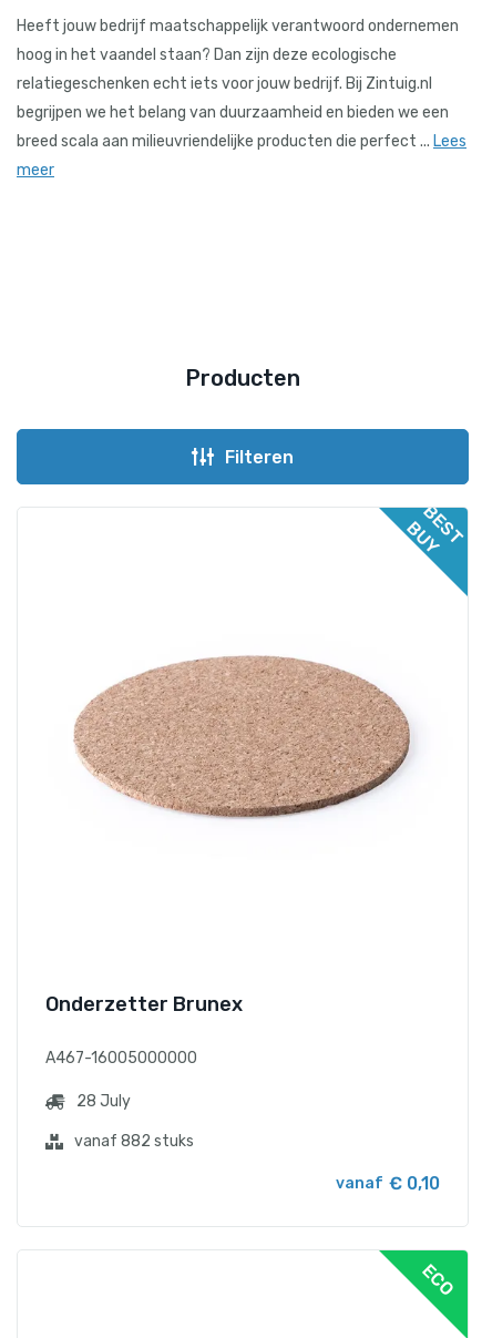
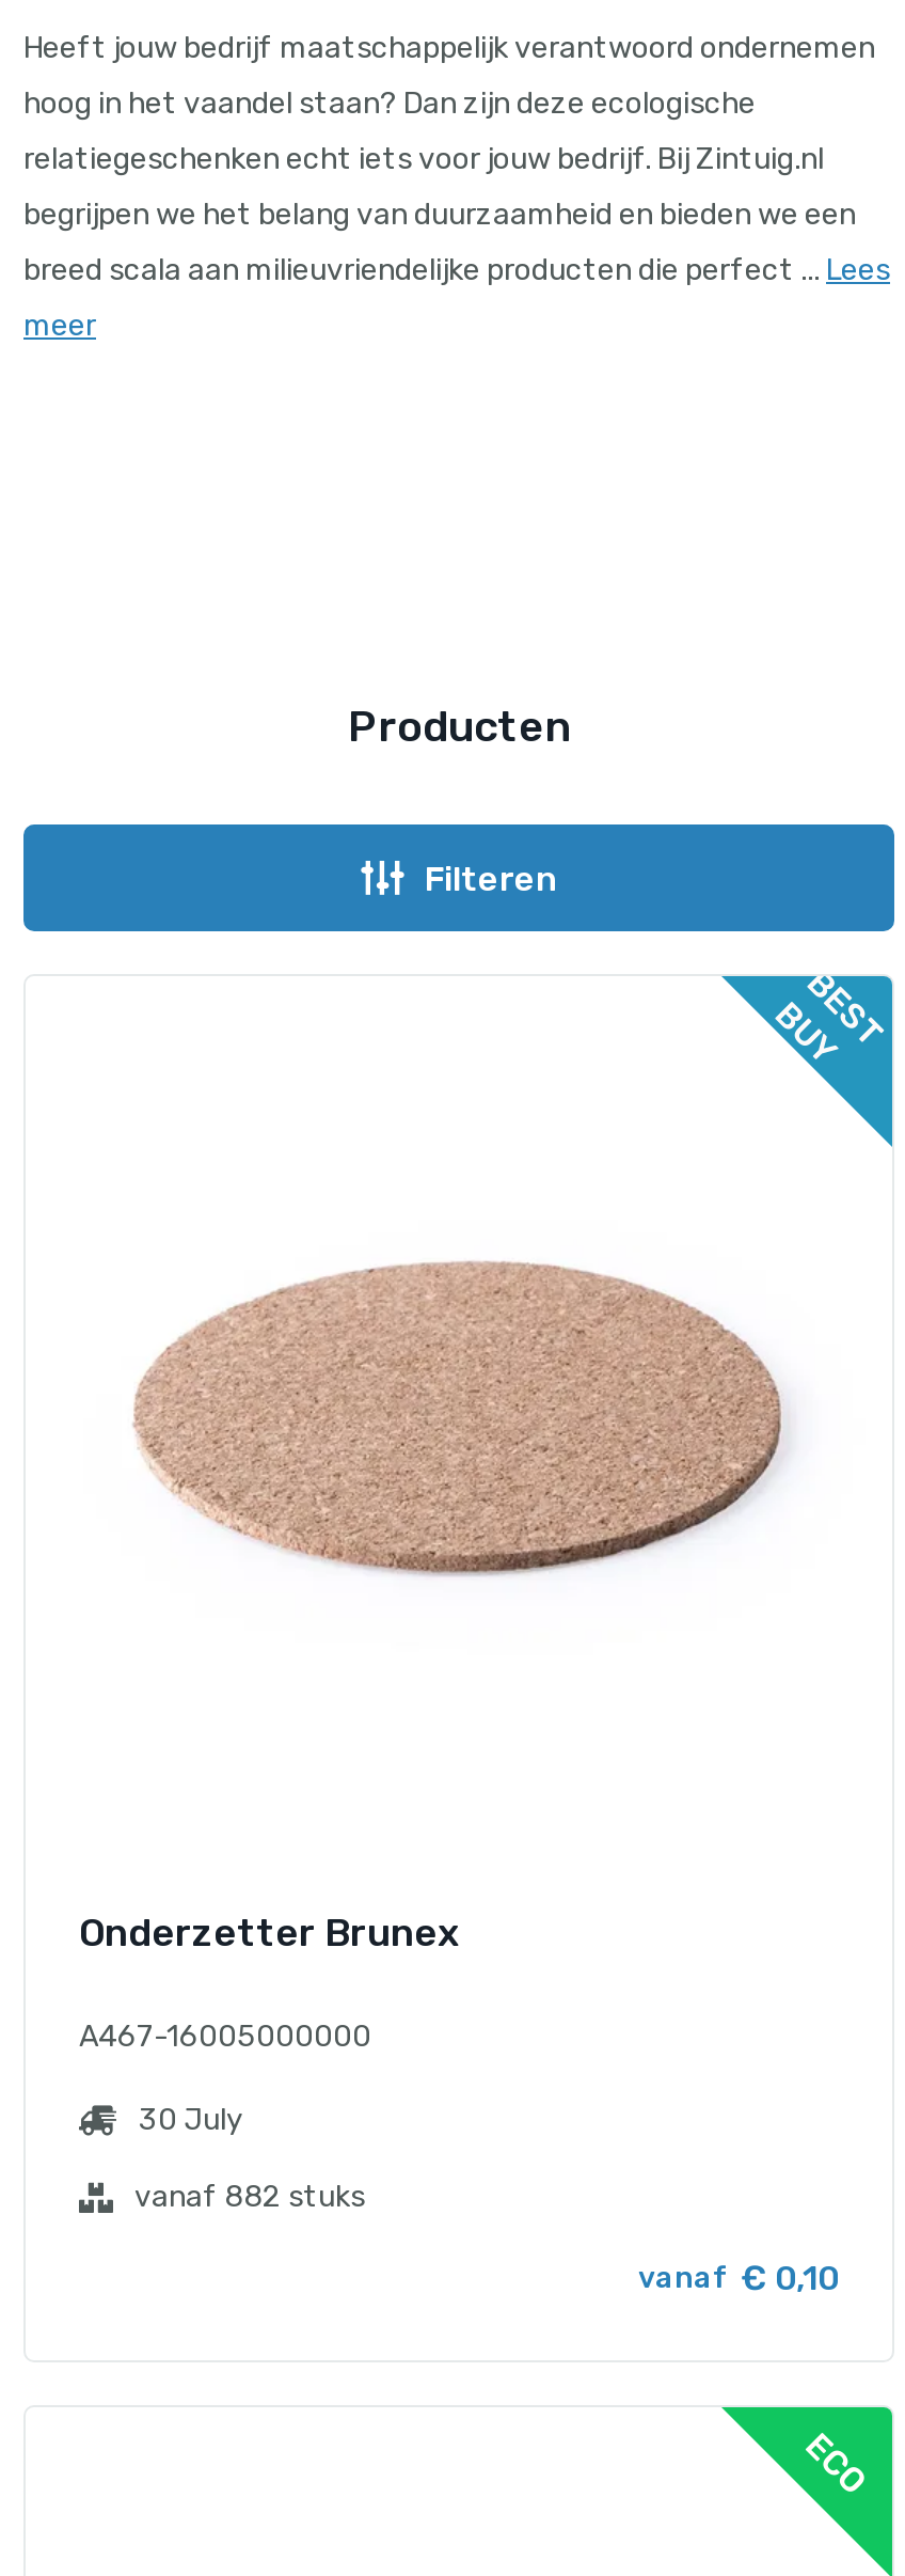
[76,1092,131,1111] 28 July -> [139,2102,243,2138] 30 July

